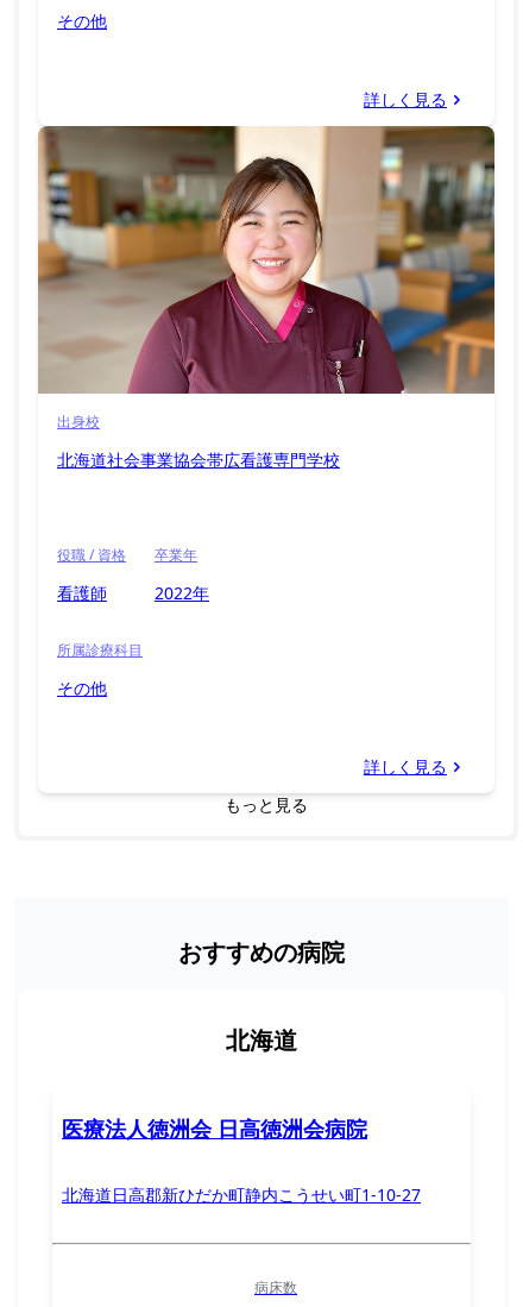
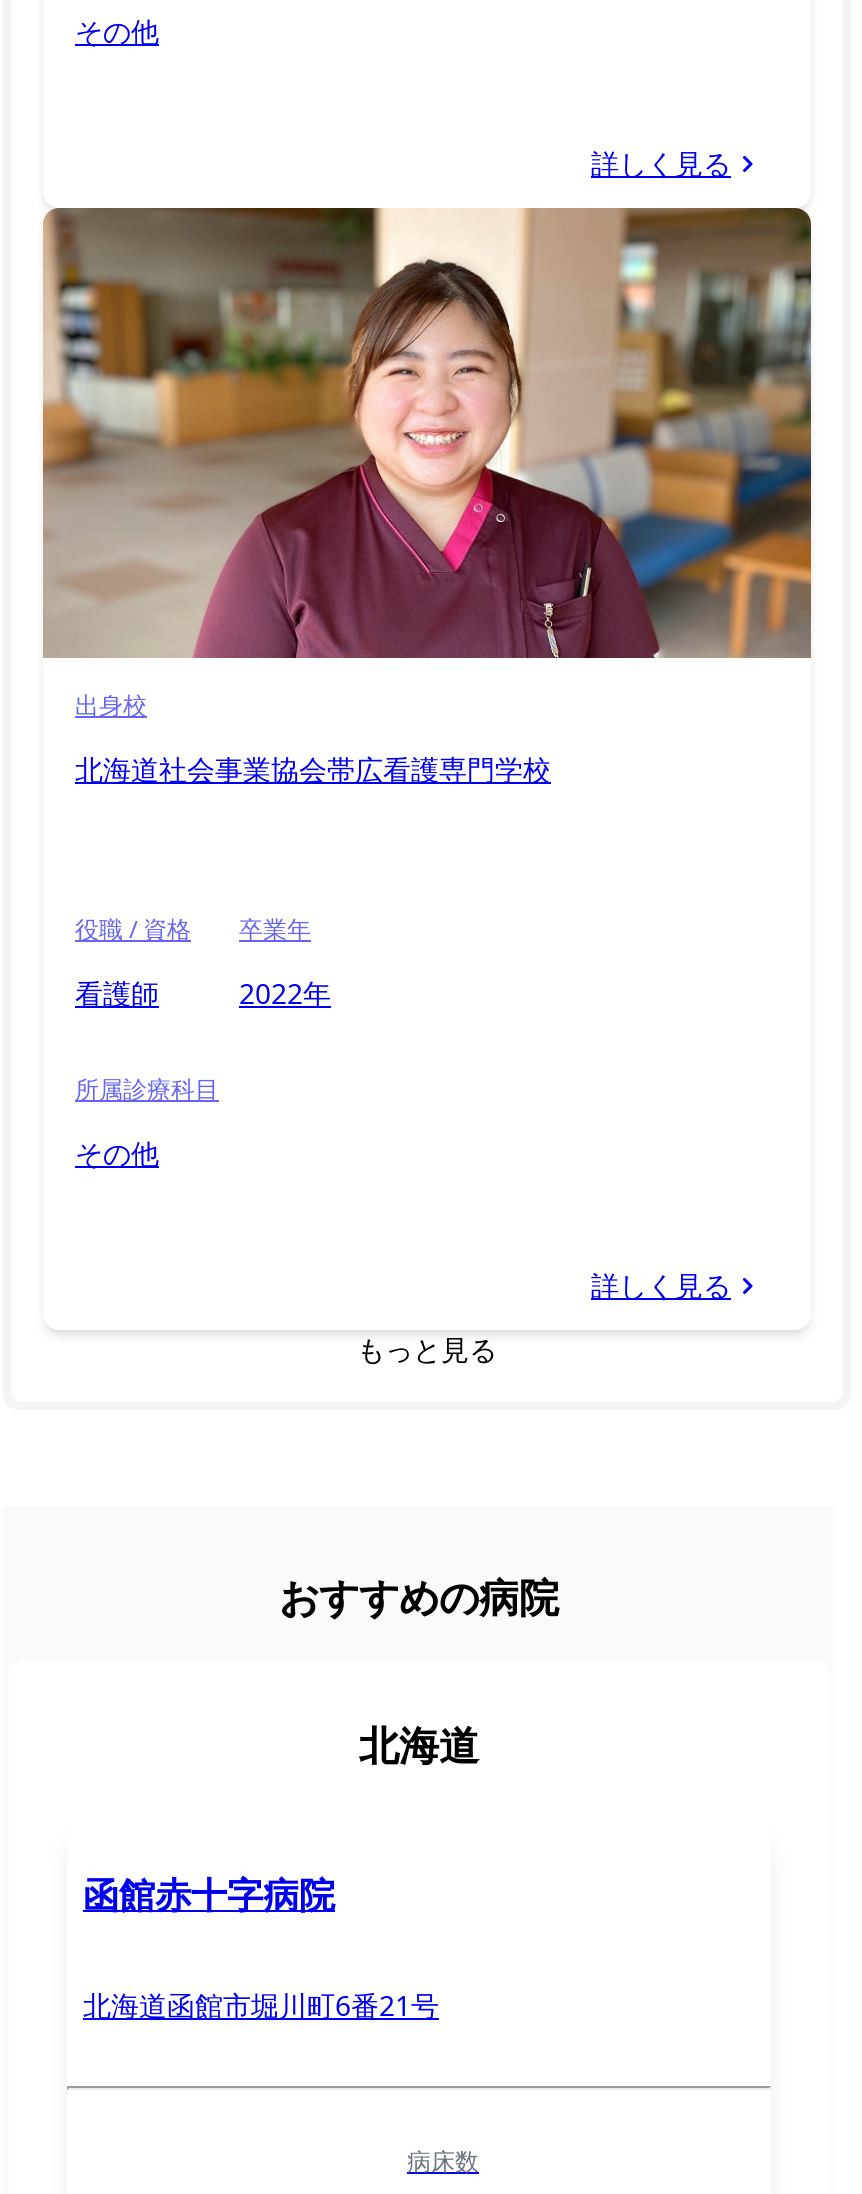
[62,1114,367,1142] 医療法人徳洲会 日高徳洲会病院 -> [83,1869,335,1917] 函館赤十字病院
[62,1183,421,1205] 北海道日高郡新ひだか町静内こうせい町1-10-27 -> [83,1985,439,2023] 北海道函館市堀川町6番21号

